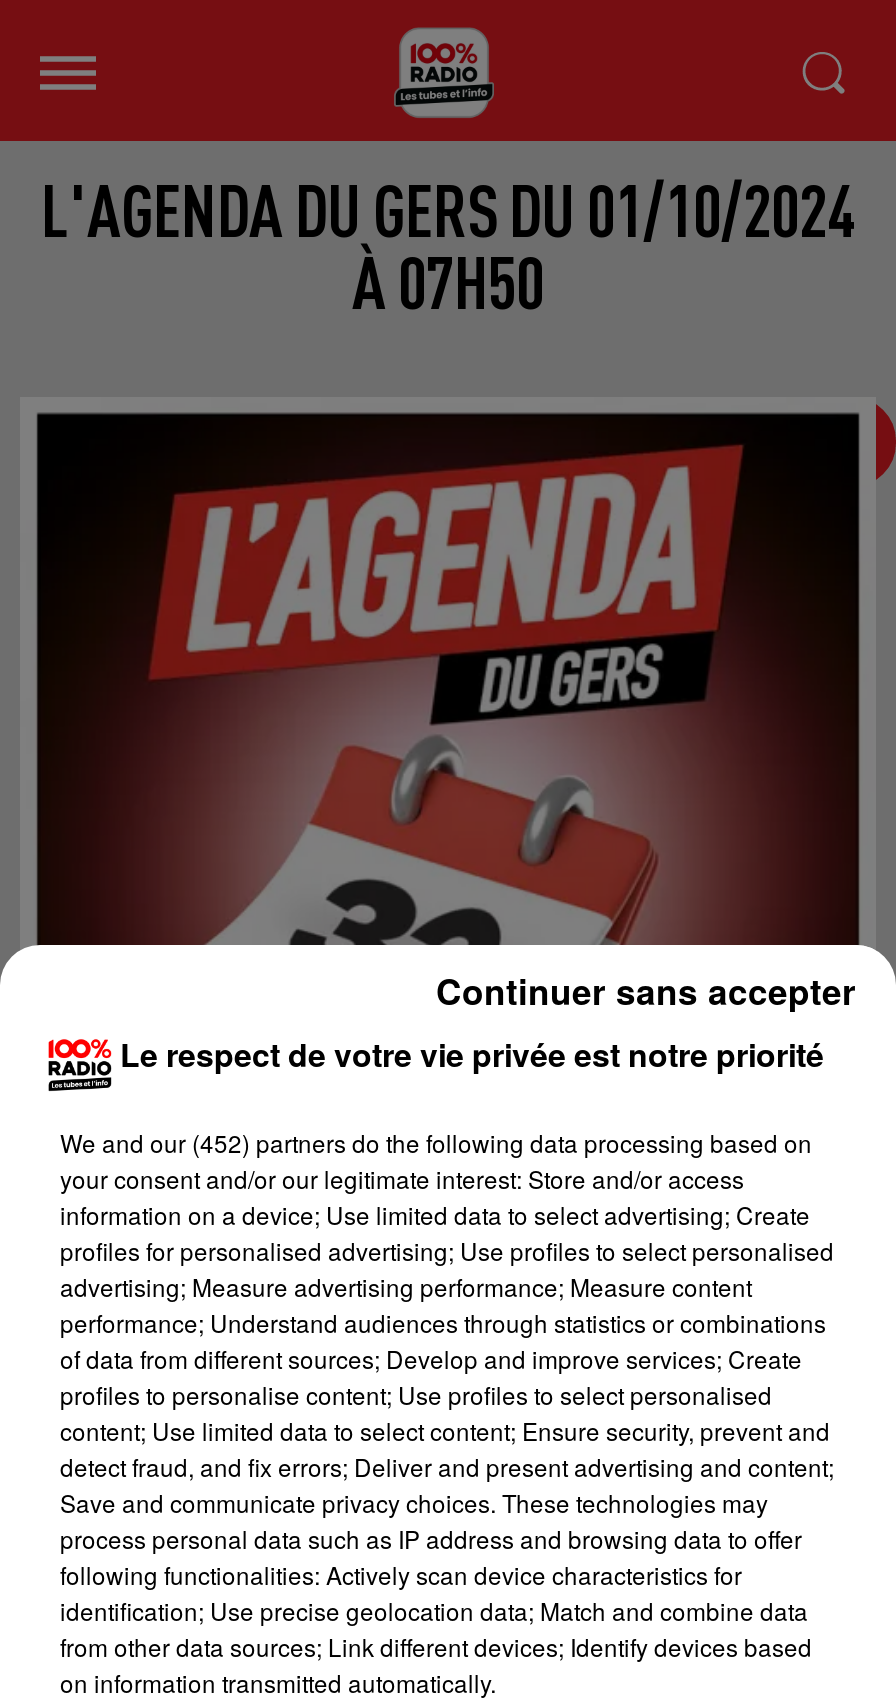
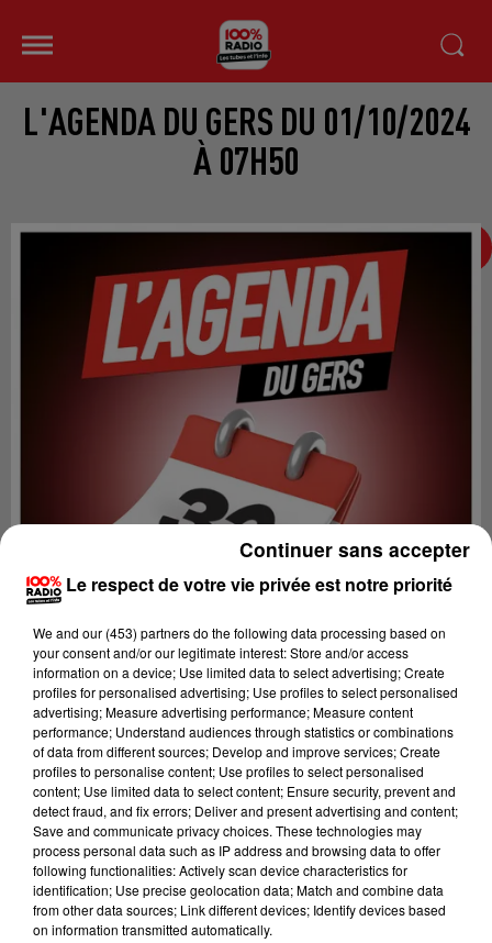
[60,1125,812,1159] We and our (452) partners do the following data processing based on -> [33,623,446,642] We and our (453) partners do the following data processing based on

